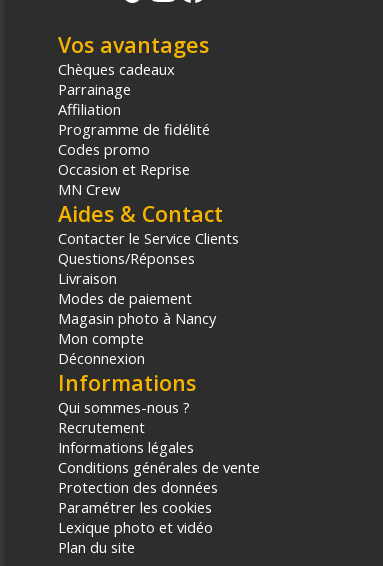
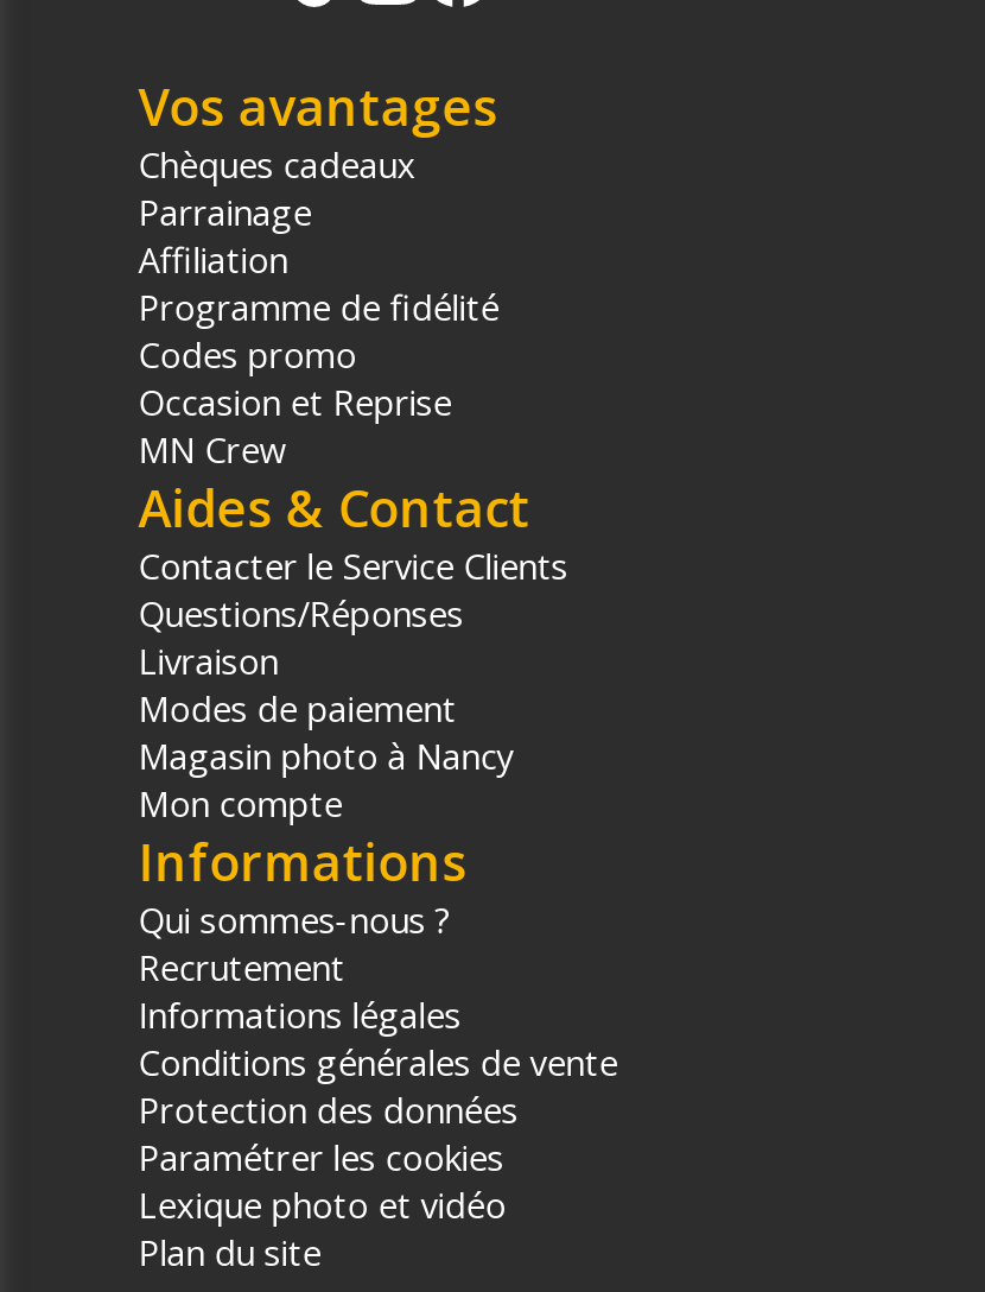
[58,348,145,368] Déconnexion -> none

